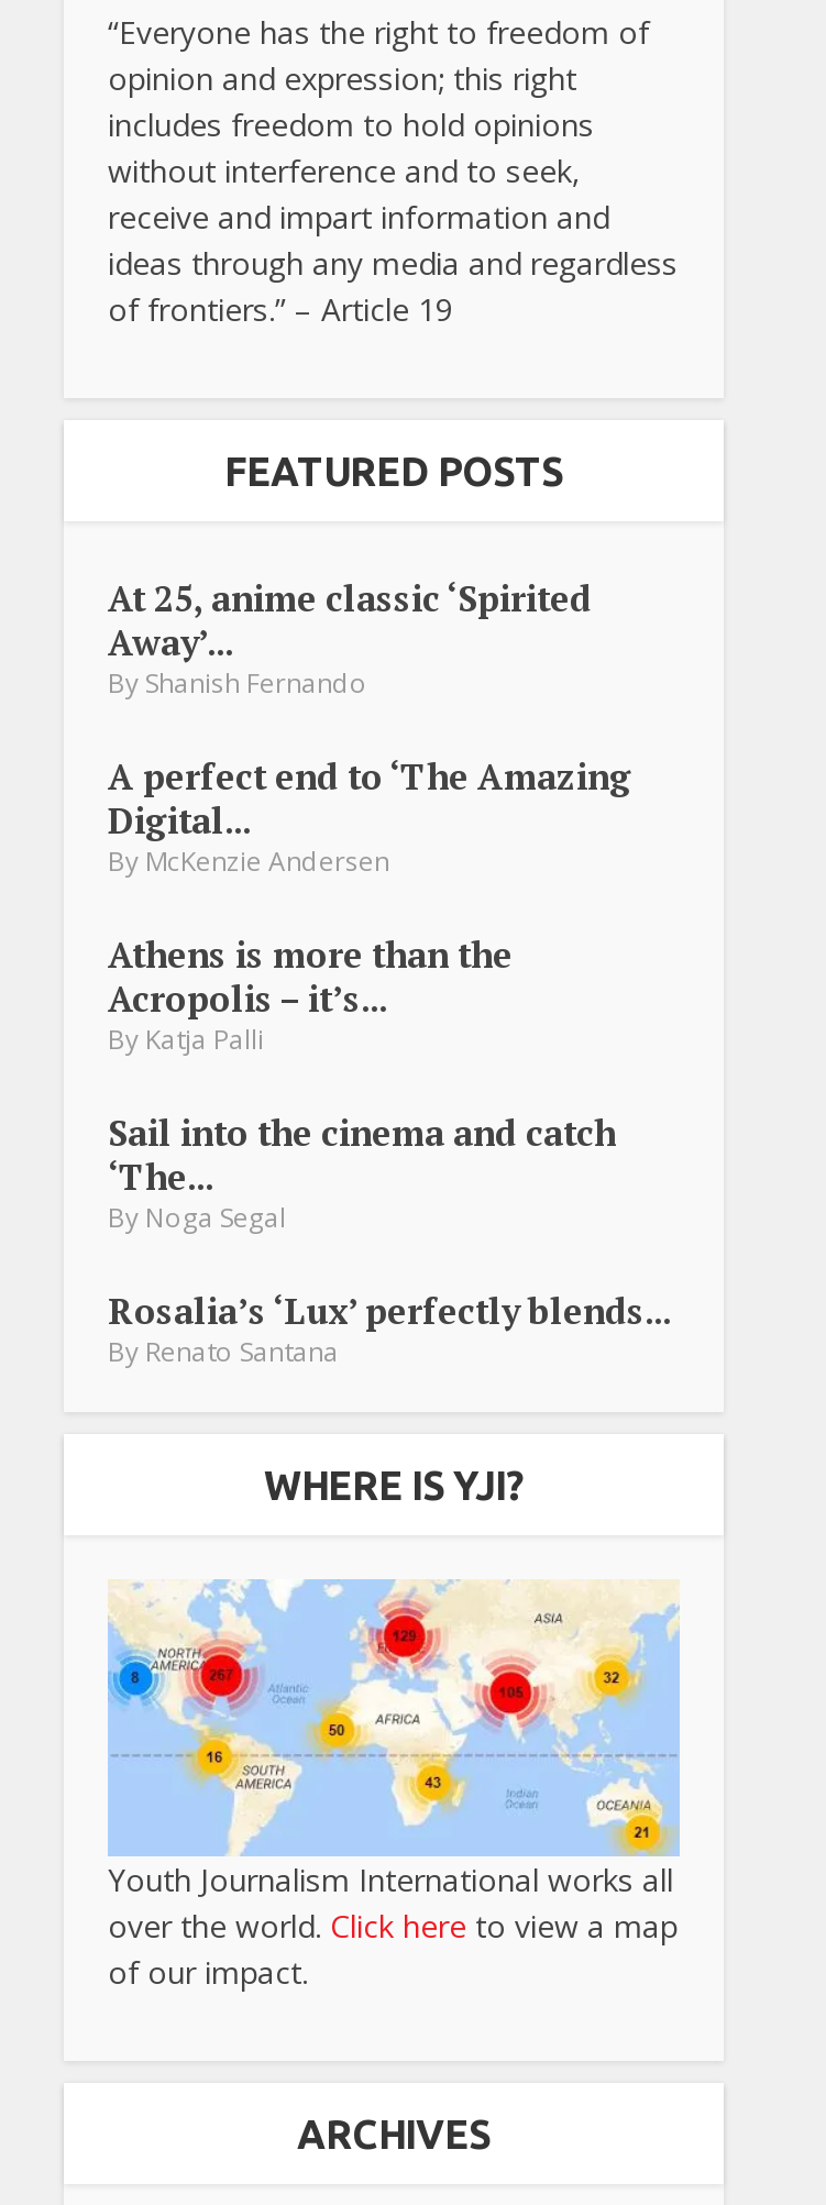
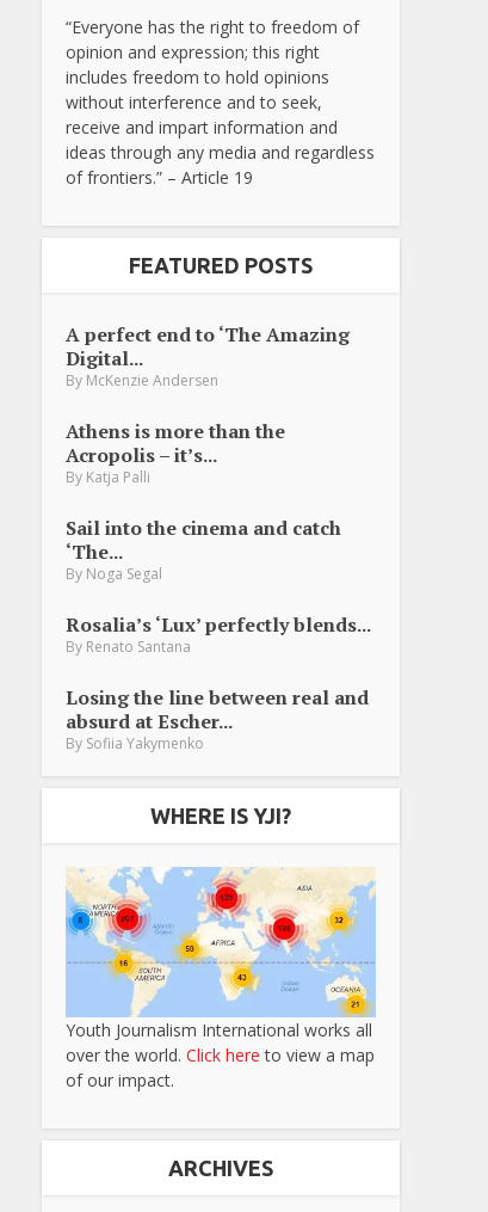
[108,573,592,701] At 25, anime classic ‘Spirited | Away’... | By Shanish Fernando -> none
moved [108,751,671,1369] -> [66,321,371,656]: A perfect end to ‘The Amazing | Digital... | By McKenzie Andersen | ... | Rosalia’s ‘Lux’ perfectly blends... | By Renato Santana
none -> [66,684,369,753] Losing the line between real and | absurd at Escher... | By Sofiia Yakymenko

